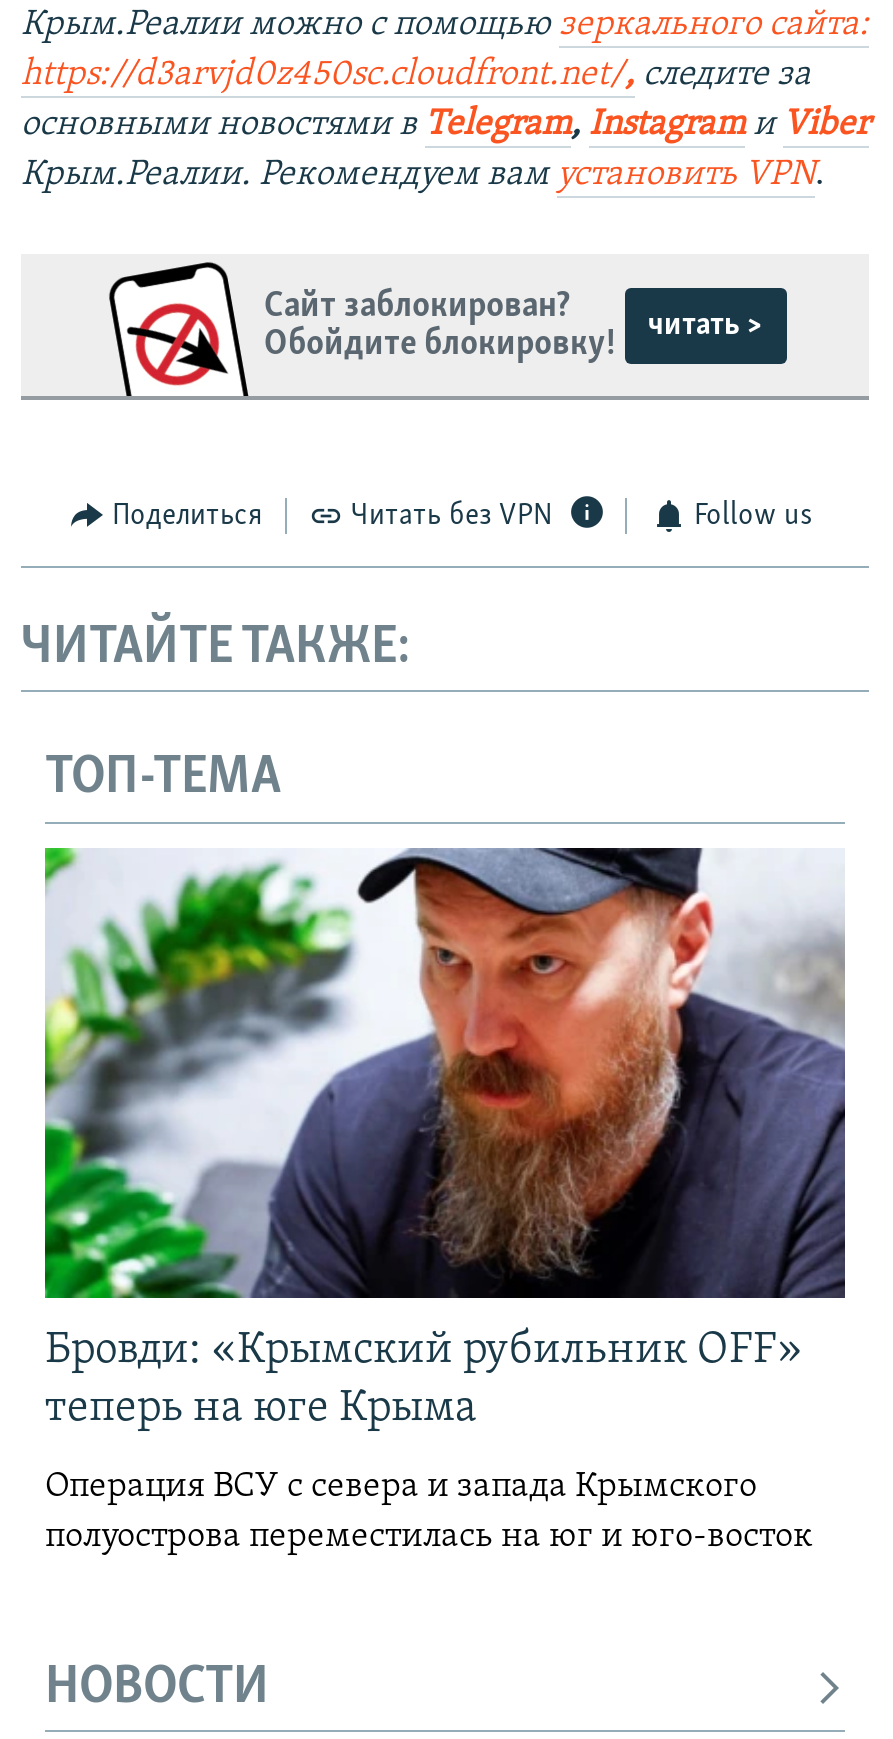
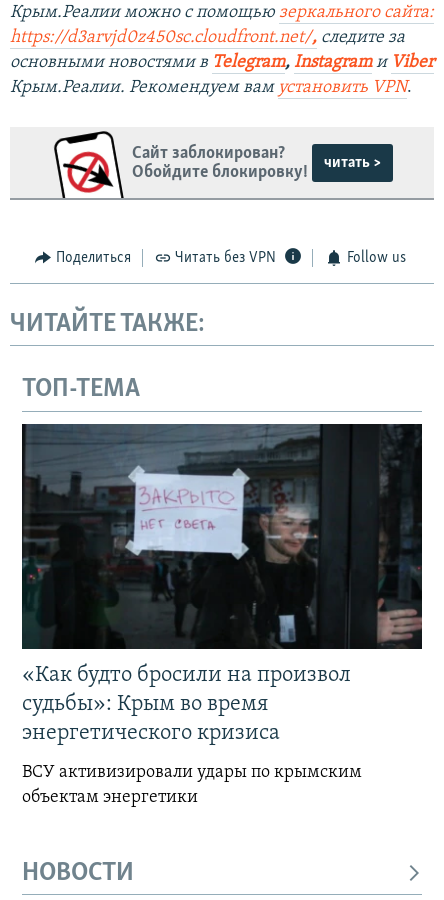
[43,846,847,1432] [image] | Бровди: «Крымский рубильник OFF» | теперь на юге Крыма -> [21,423,423,745] [image] | «Как будто бросили на произвол | судьбы»: Крым во время | энергетического кризиса
[45,1468,813,1556] Операция ВСУ с севера и запада Крымского | полуострова переместилась на юг и юго-восток -> [22,763,362,807] ВСУ активизировали удары по крымским | объектам энергетики

